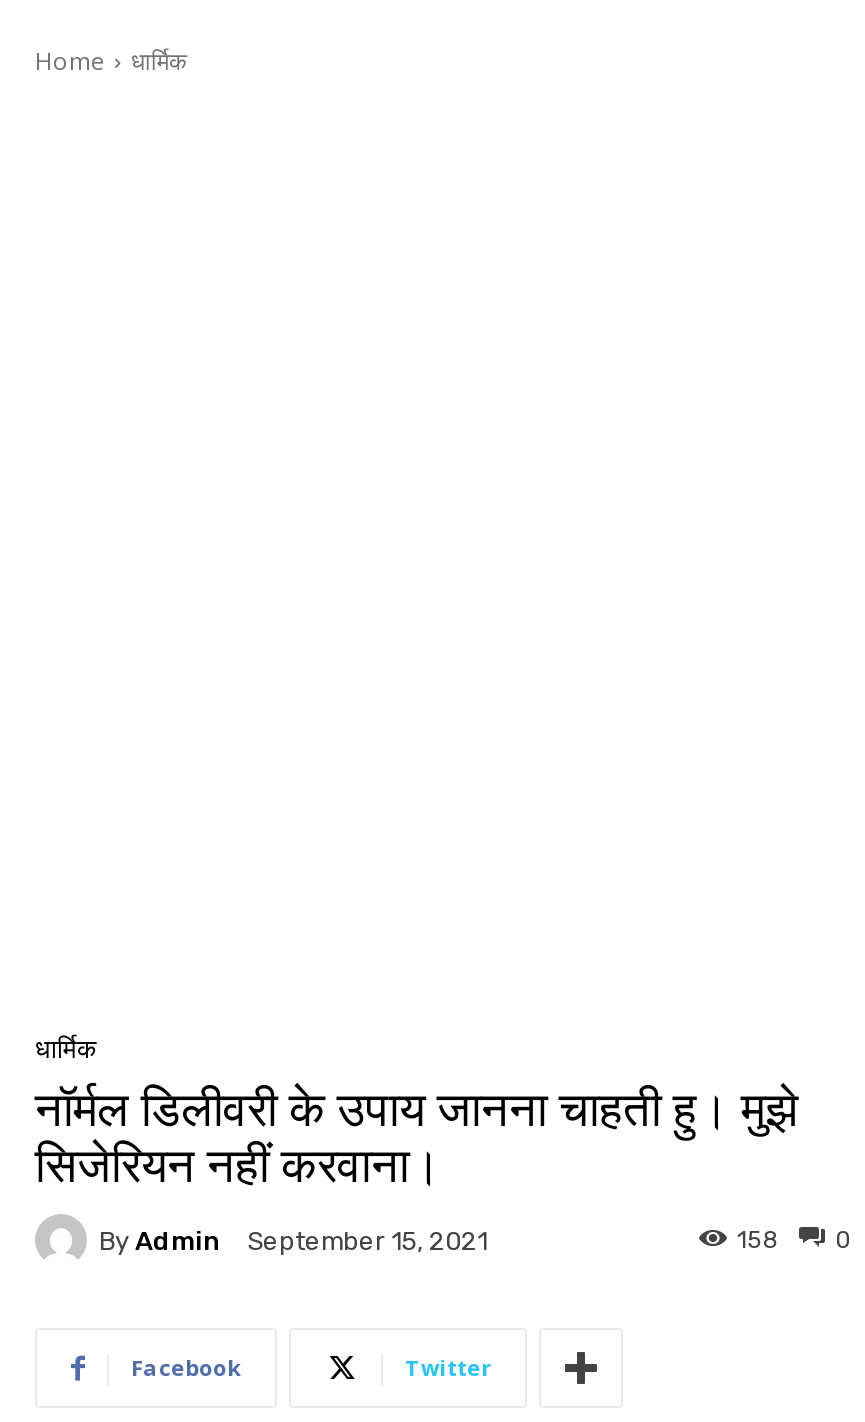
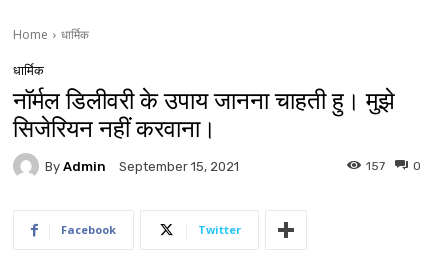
[737,1226,851,1254] 158 0 -> [366,159,421,173] 157 0

